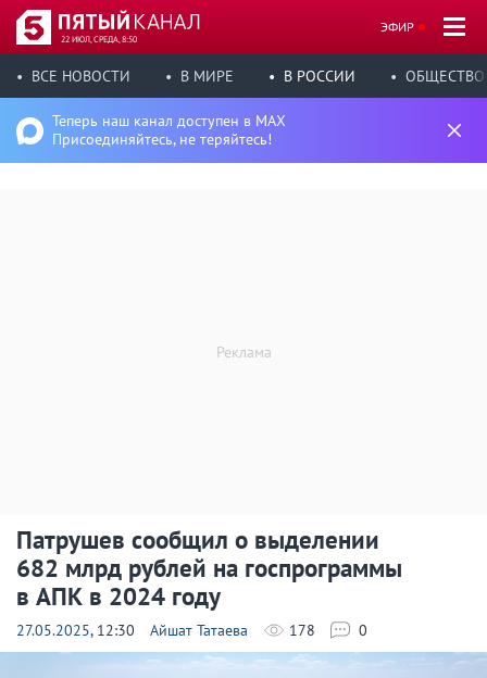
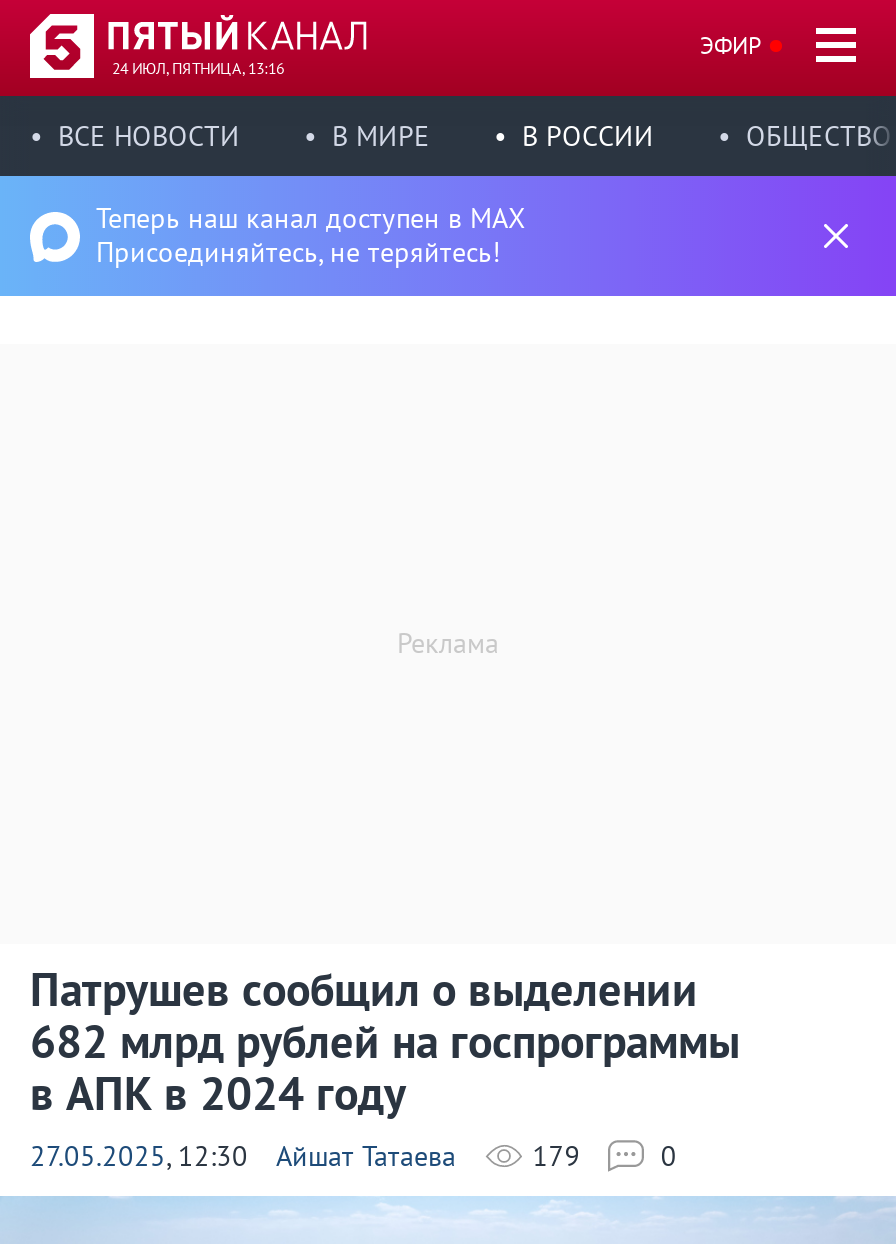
[61,34,137,45] 22 ИЮЛ, СРЕДА, 8:50 -> [112,58,284,78] 24 ИЮЛ, ПЯТНИЦА, 13:16
[289,620,315,640] 178 -> [532,1138,580,1174] 179

